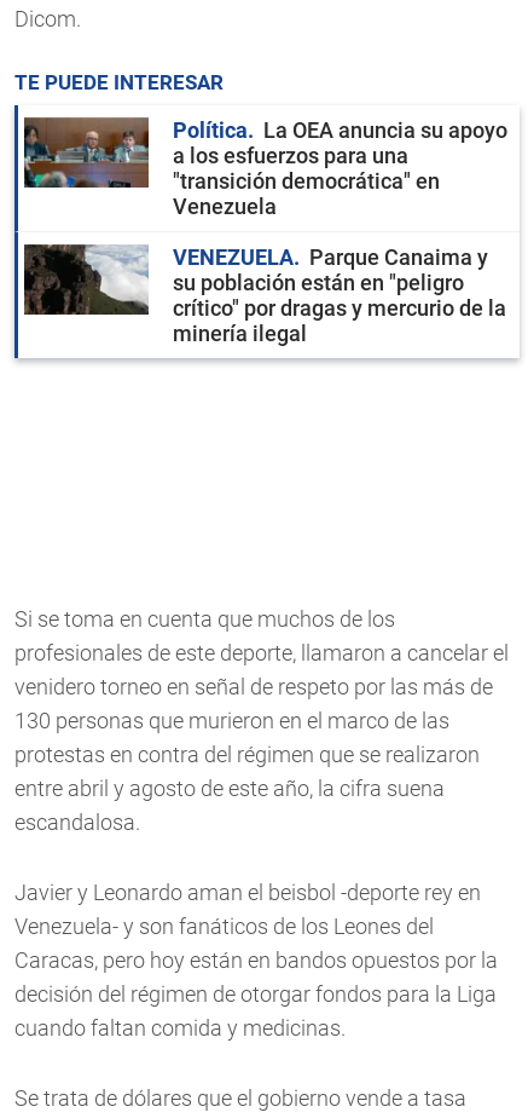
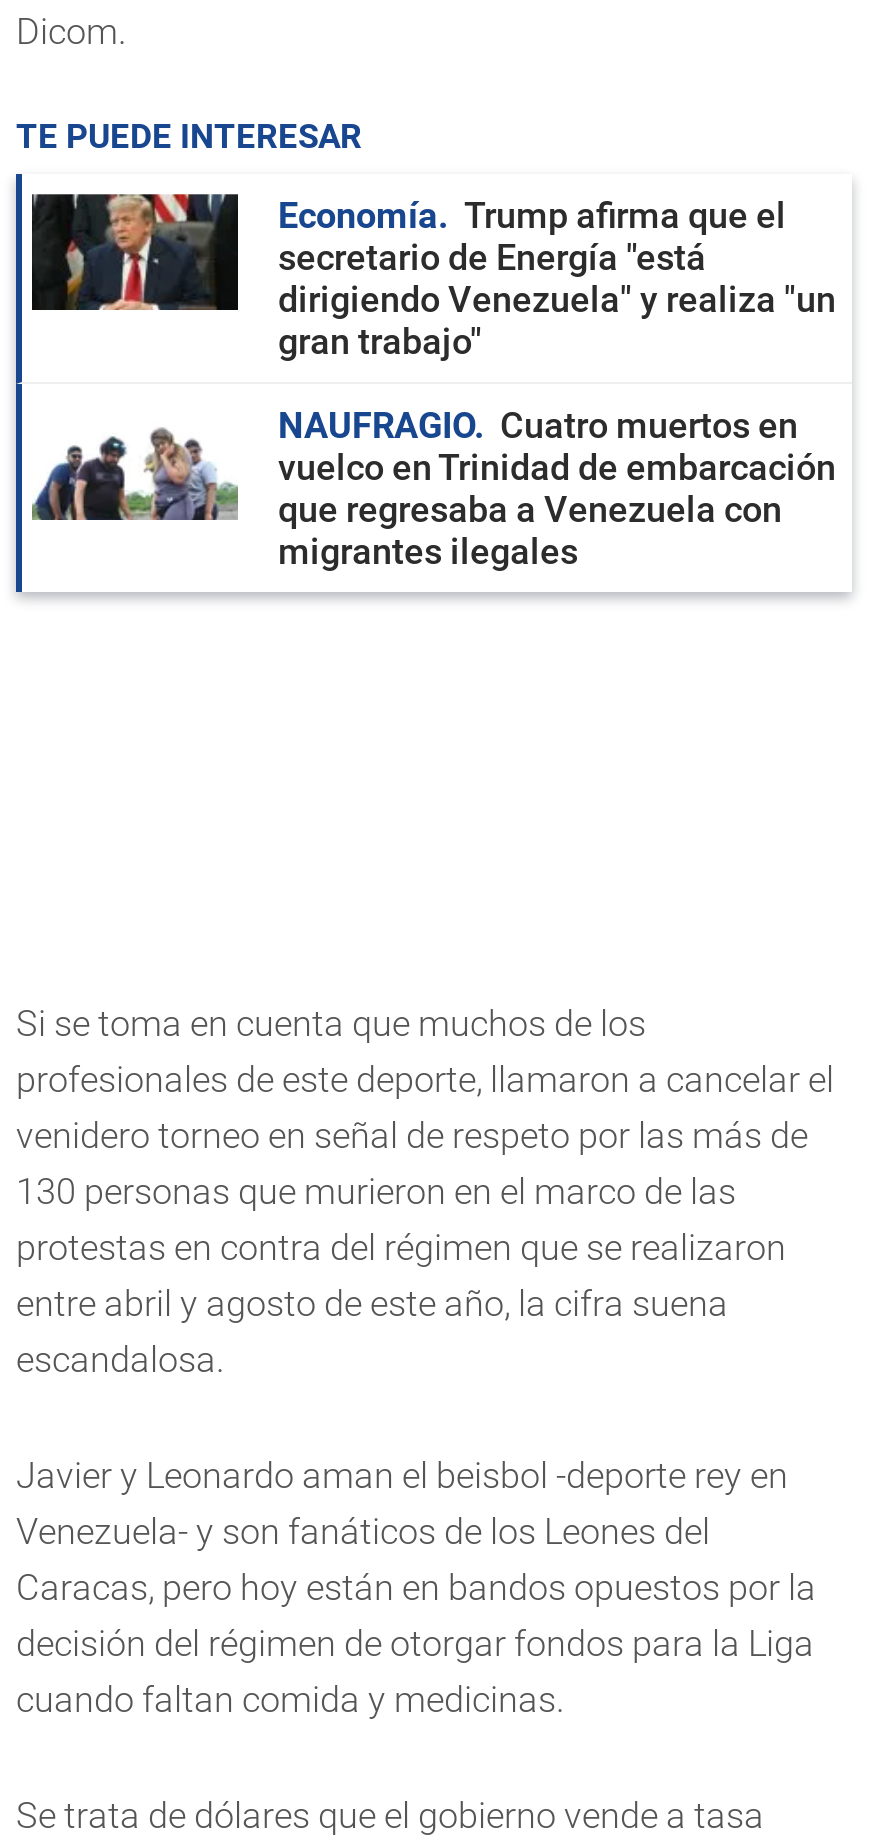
[23,116,507,219] [image] | Política | La OEA anuncia su apoyo | a los esfuerzos para una | "transición democrática" en | Venezuela -> [32,192,836,362] [image] | Economía | Trump afirma que el | secretario de Energía "está | dirigiendo Venezuela" y realiza "un | gran trabajo"
[23,243,506,346] [image] | VENEZUELA | Parque Canaima y | su población están en "peligro | crítico" por dragas y mercurio de la | minería ilegal -> [32,404,836,572] [image] | NAUFRAGIO | Cuatro muertos en | vuelco en Trinidad de embarcación | que regresaba a Venezuela con | migrantes ilegales

